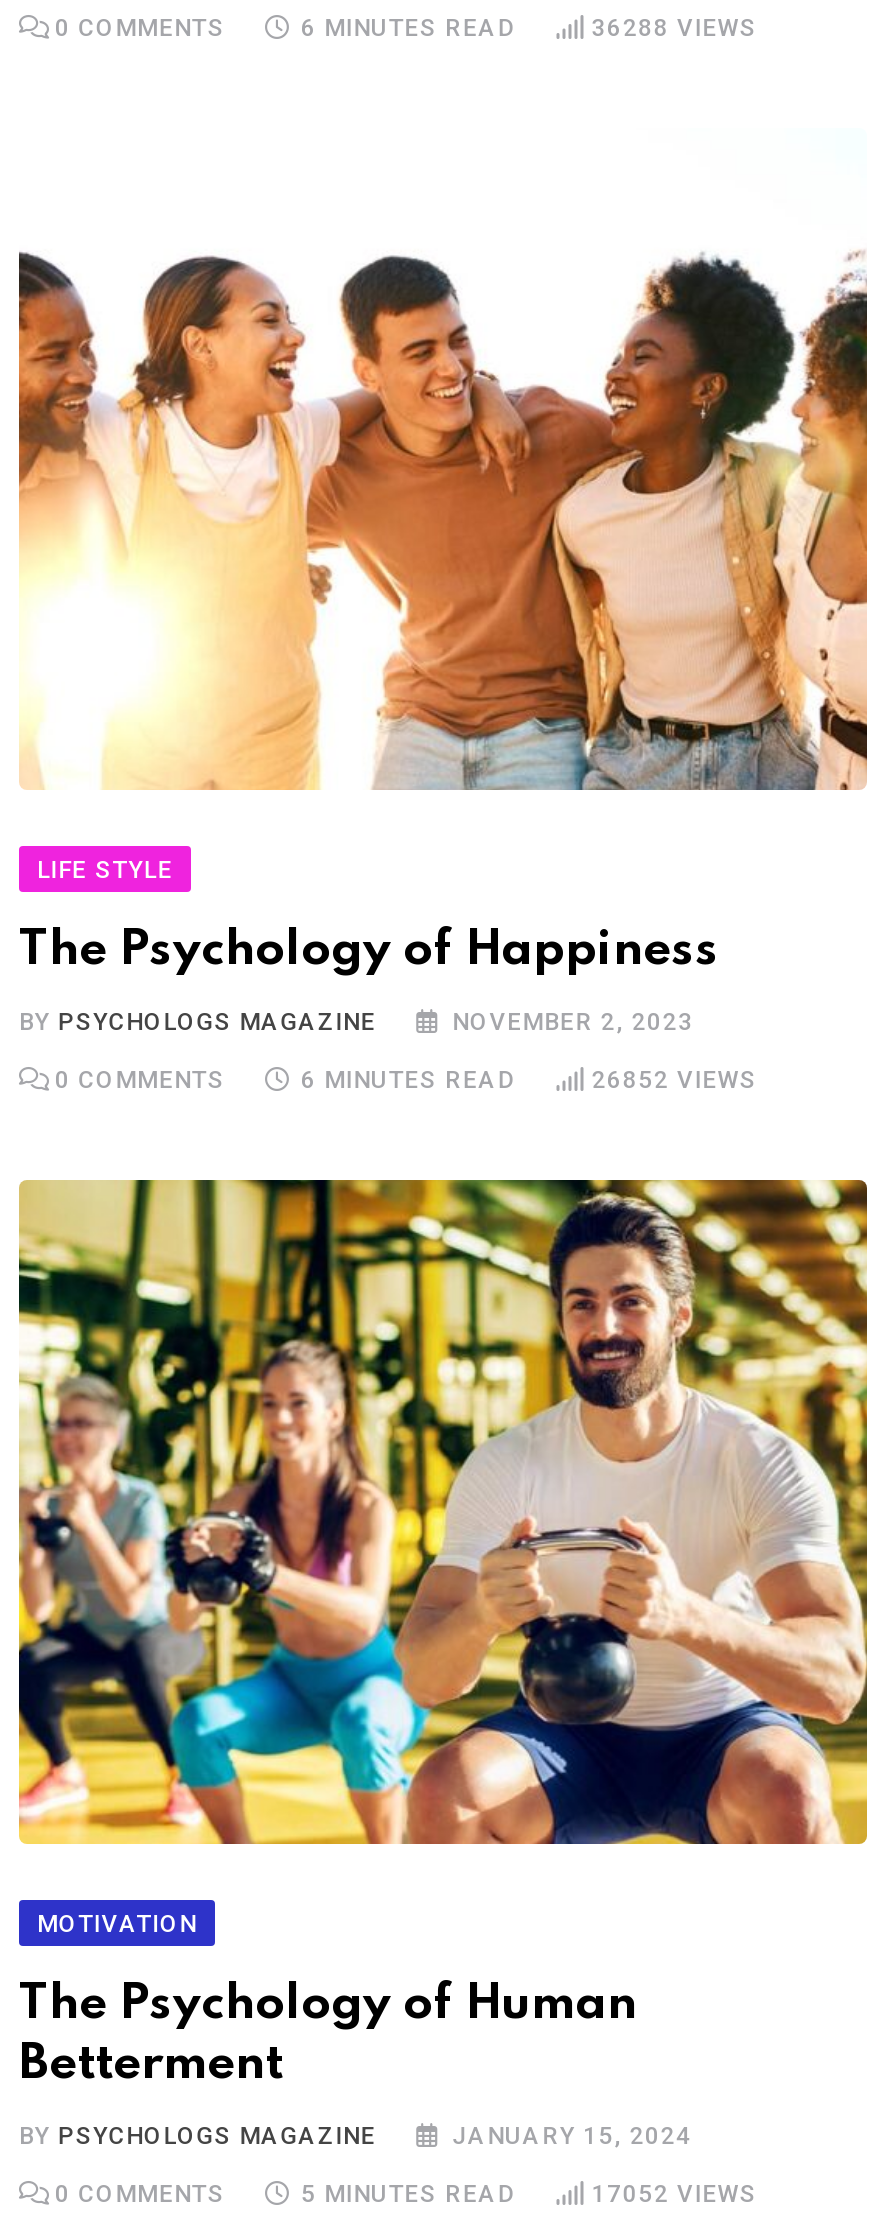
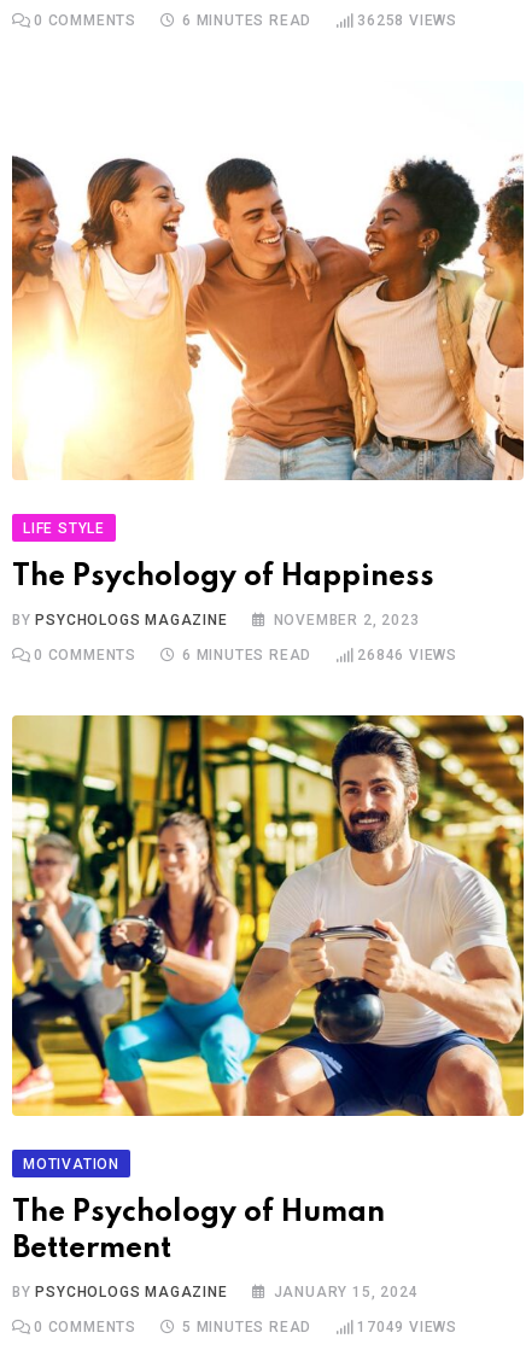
[591,13,757,41] 36288 VIEWS -> [357,12,457,29] 36258 VIEWS
[591,1067,757,1095] 26852 VIEWS -> [357,647,457,664] 26846 VIEWS
[591,2180,757,2208] 17052 VIEWS -> [357,1319,457,1335] 17049 VIEWS

